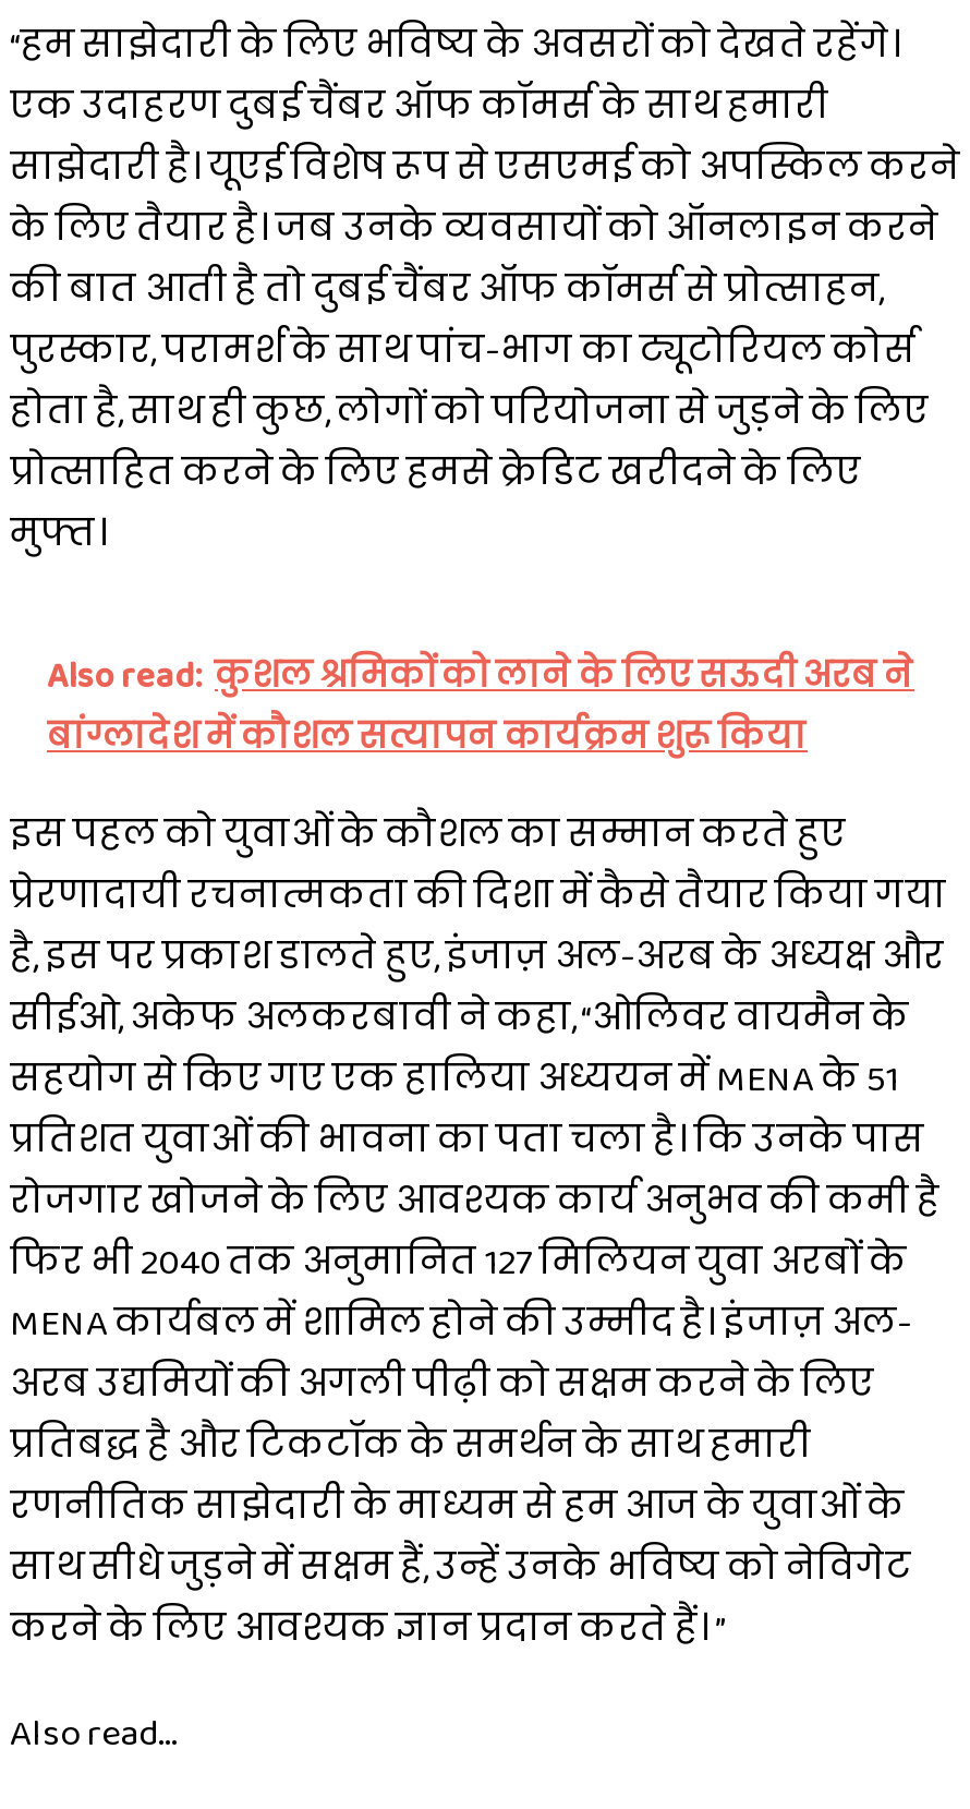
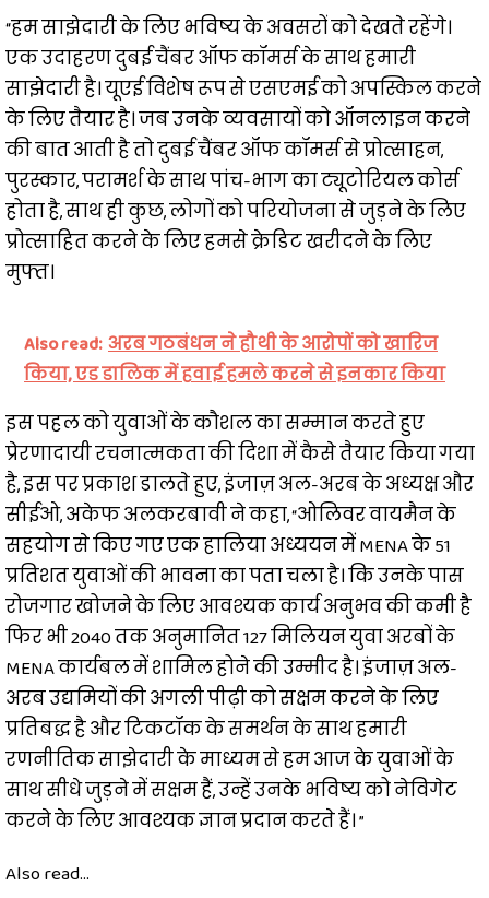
[47,651,914,762] Also read: कुशल श्रमिकों को लाने के लिए सऊदी अरब ने | बांग्लादेश में कौशल सत्यापन कार्यक्रम शुरू किया -> [24,331,445,387] Also read: अरब गठबंधन ने हौथी के आरोपों को खारिज | किया, एड डालिक में हवाई हमले करने से इनकार किया

